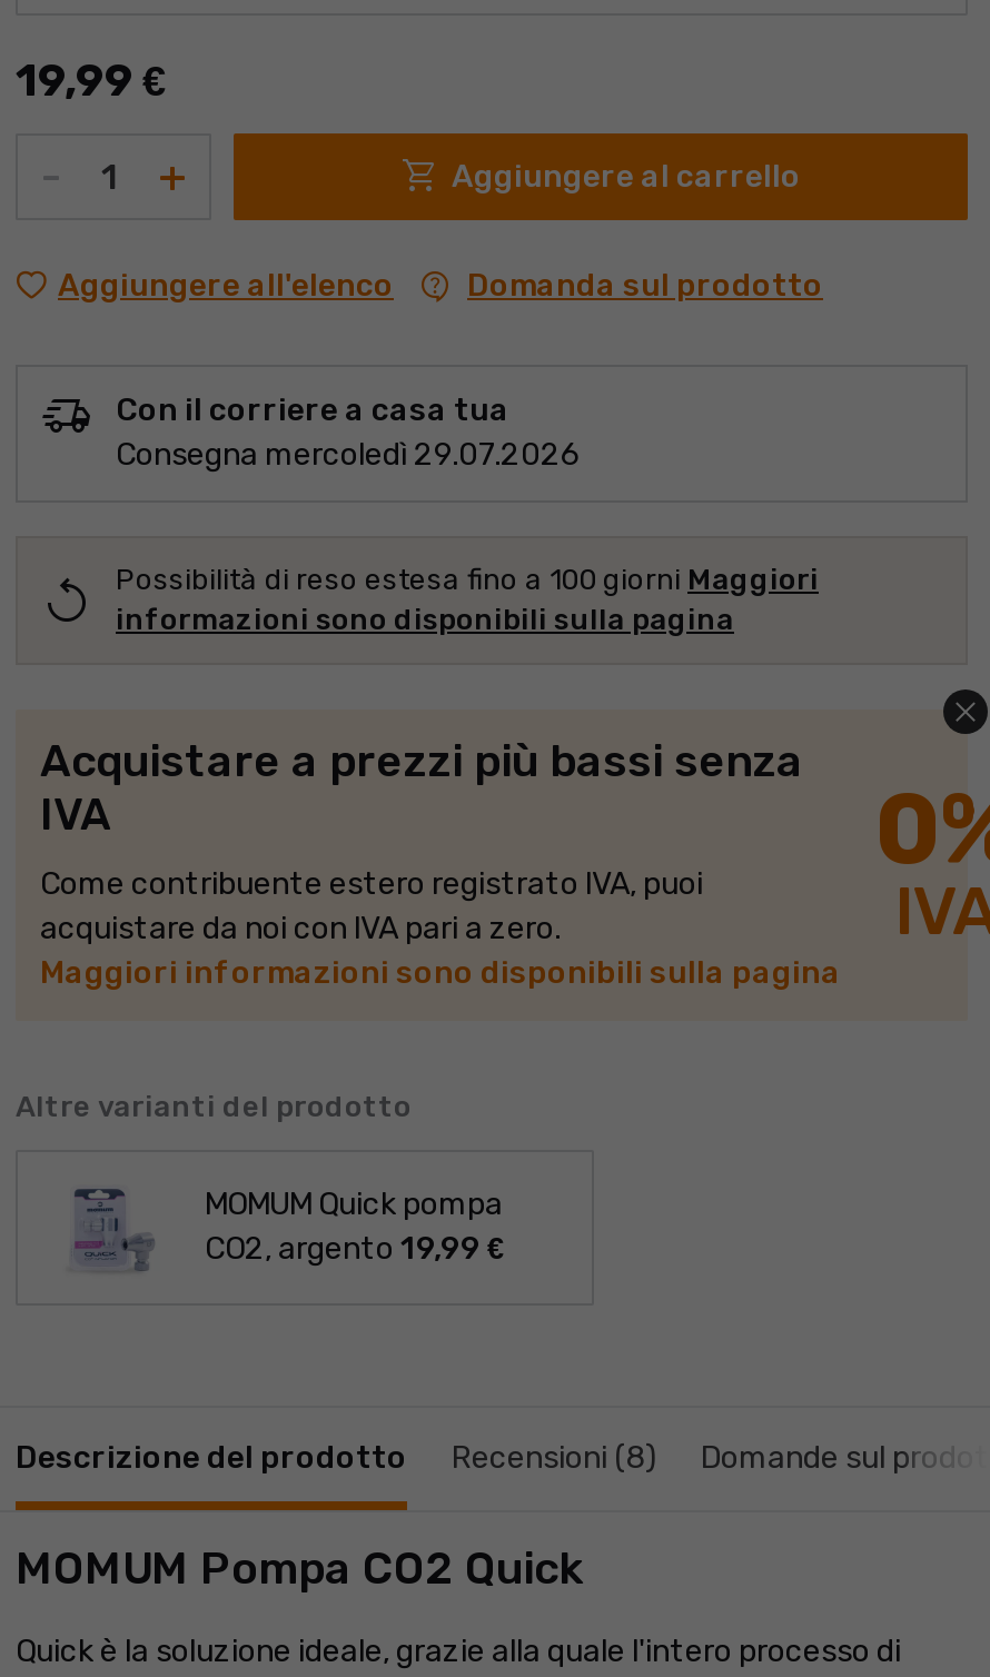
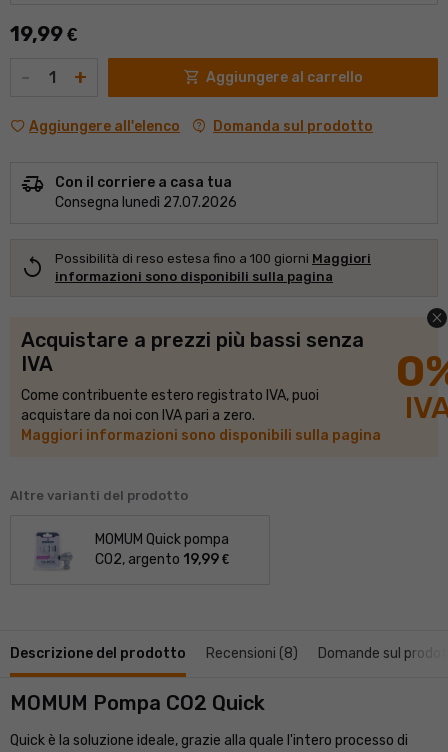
[116,436,581,474] Consegna mercoledì 29.07.2026 -> [55,194,237,211] Consegna lunedì 27.07.2026

